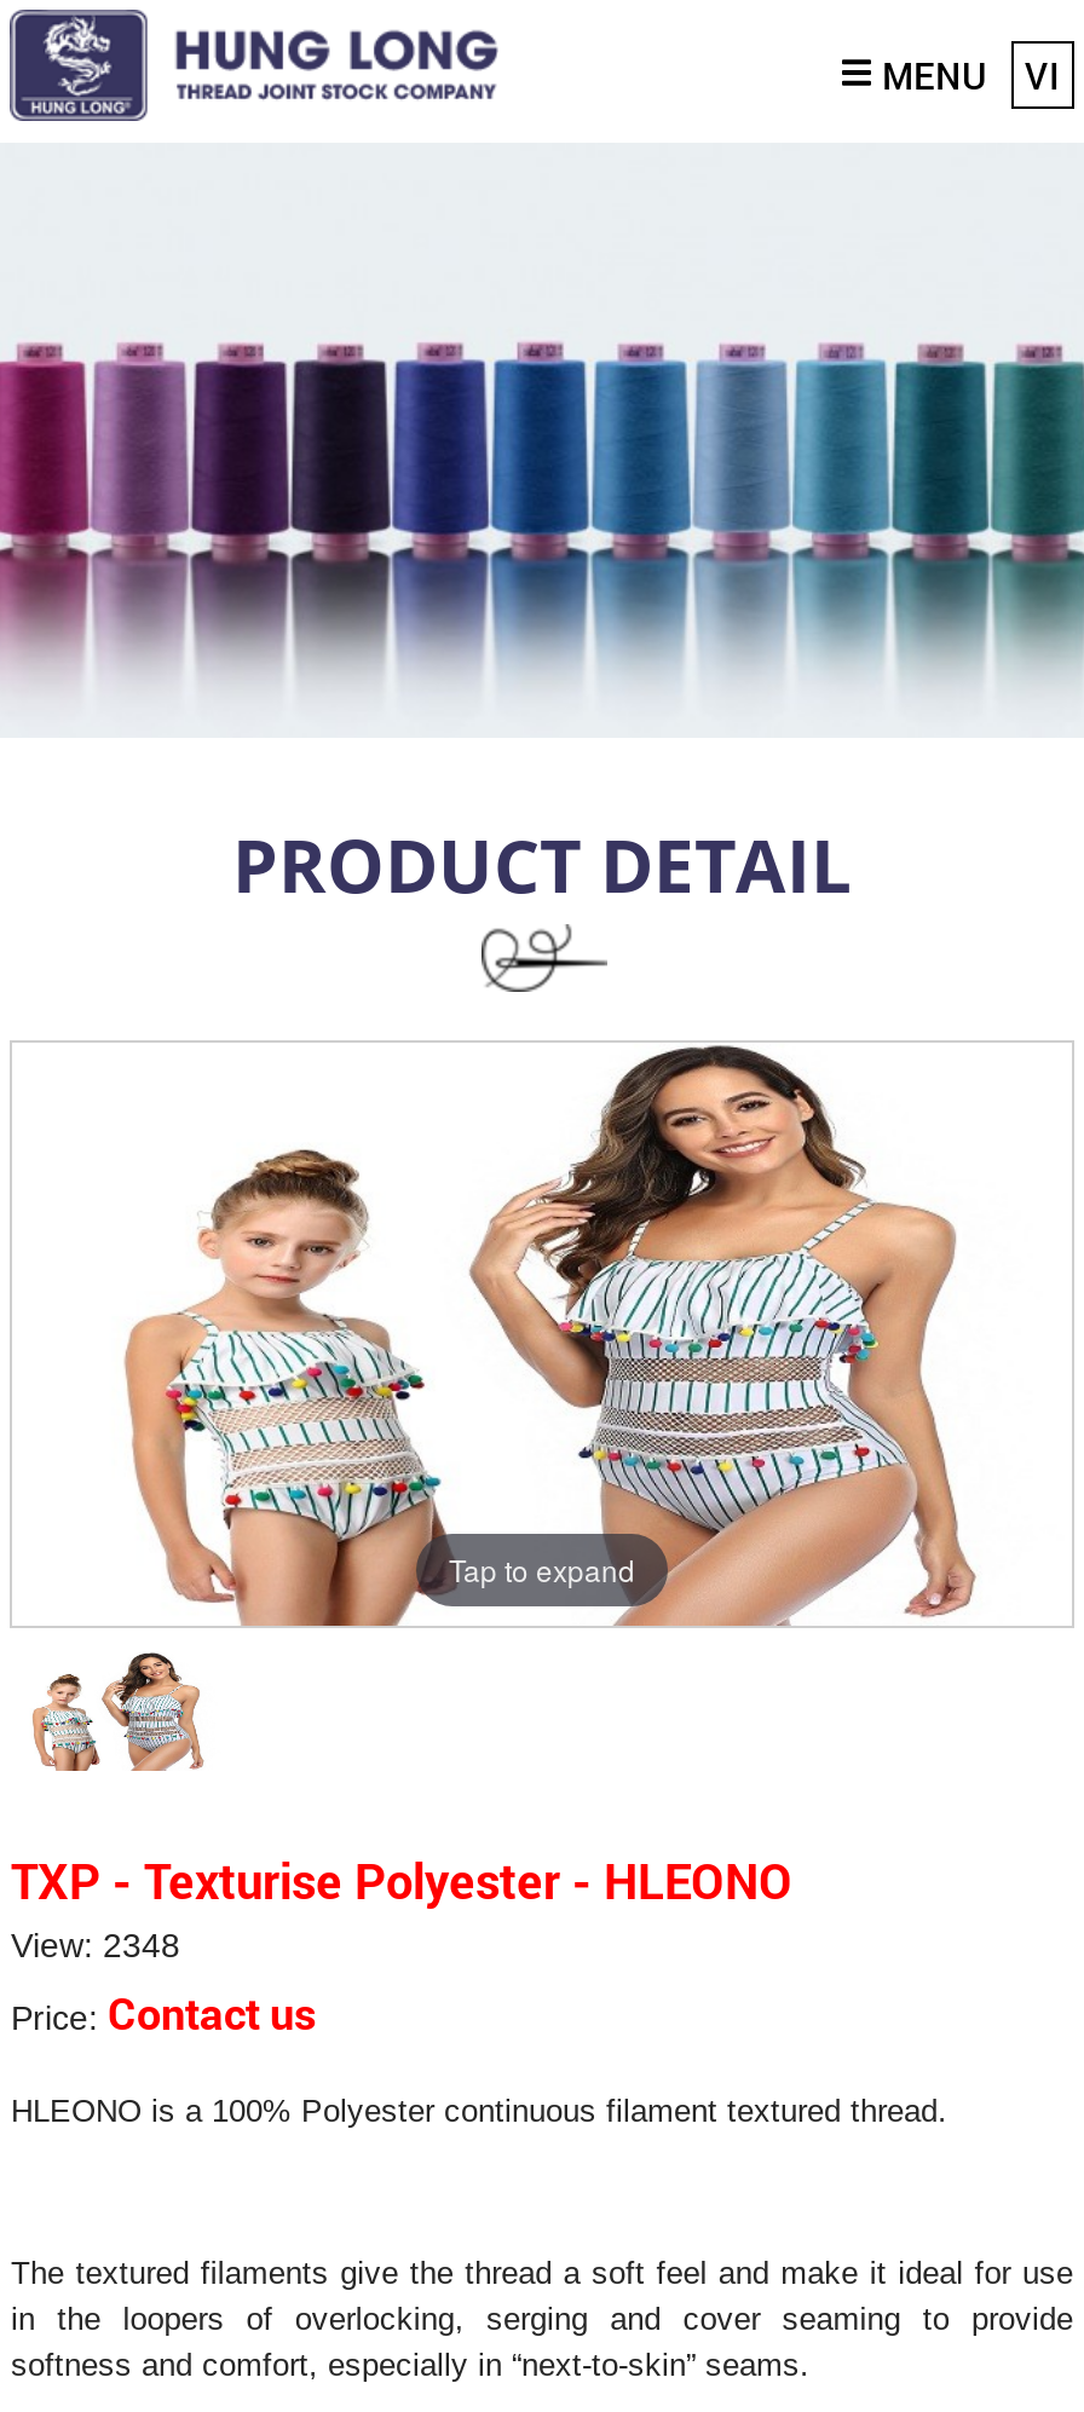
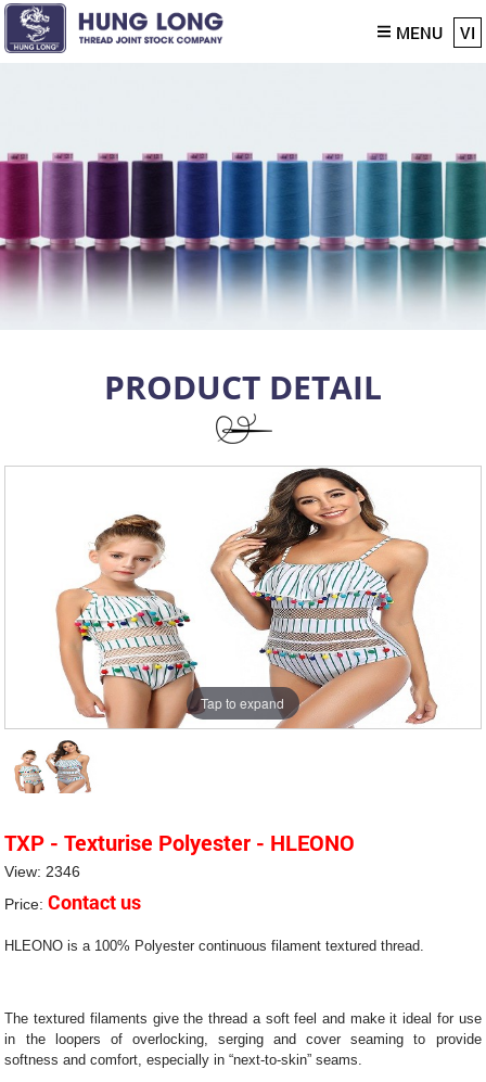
[11,1925,180,1964] View: 2348 -> [5,863,81,880] View: 2346

